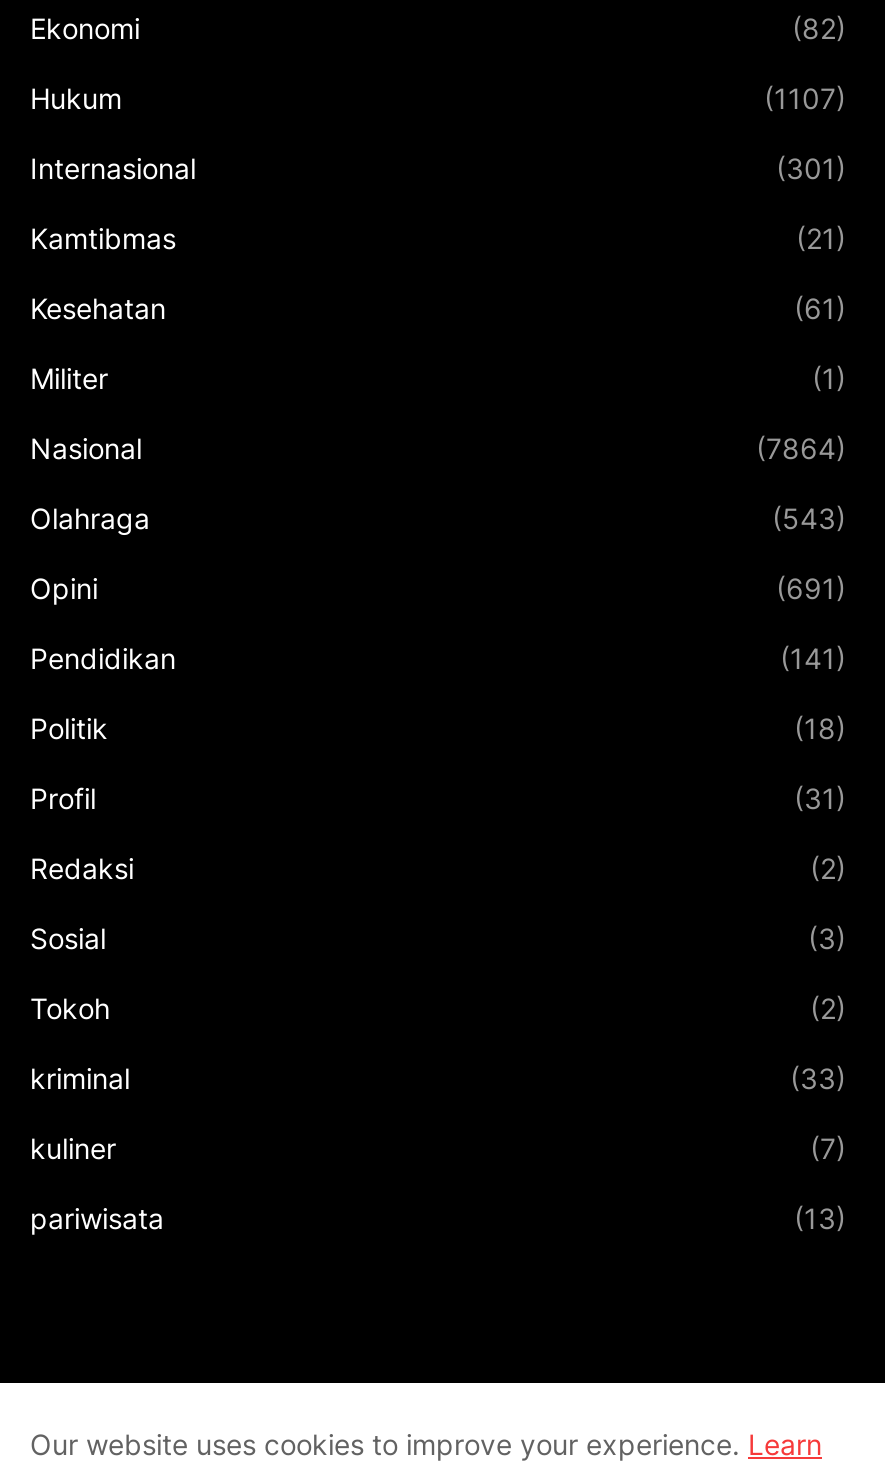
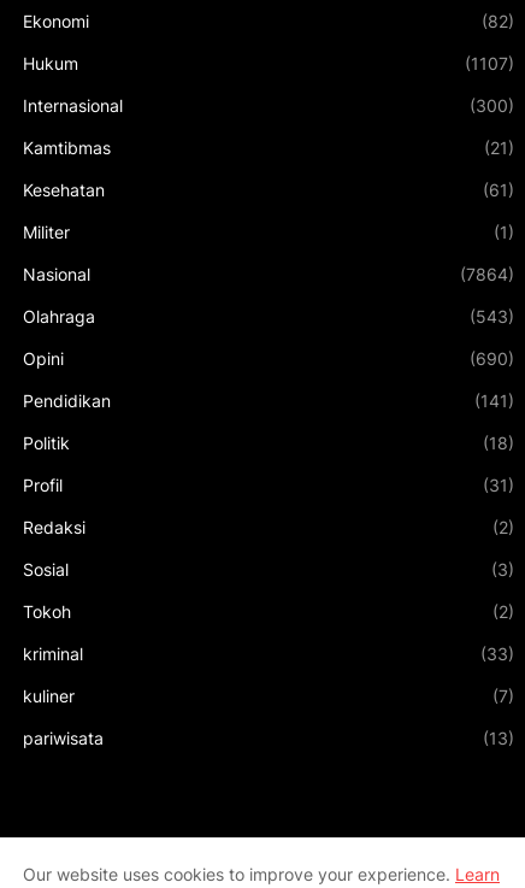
[776,151,846,185] (301) -> [470,95,514,116] (300)
[776,571,846,605] (691) -> [470,348,514,369] (690)

